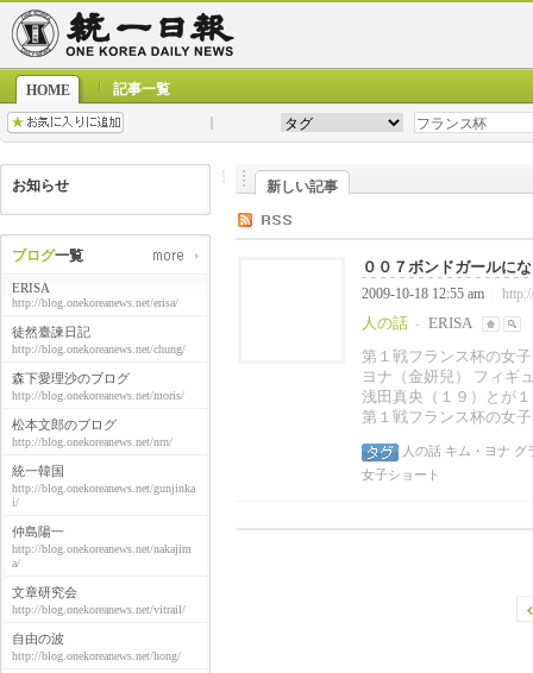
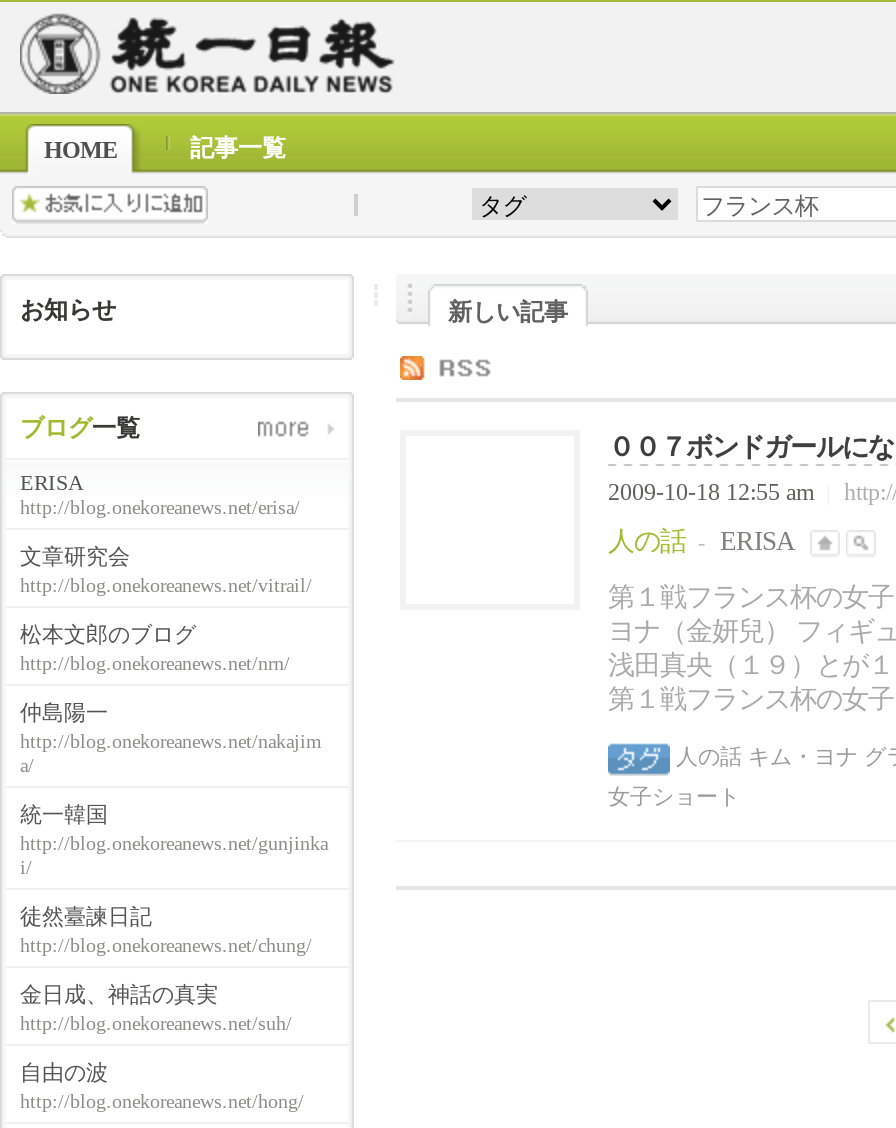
moved [12,325,186,356] -> [20,904,312,956]: 徒然臺諫日記 | http://blog.onekoreanews.net/chung/
[12,371,184,402] 森下愛理沙のブログ | http://blog.onekoreanews.net/moris/ -> none
moved [12,417,173,448] -> [20,622,290,674]: 松本文郎のブログ | http://blog.onekoreanews.net/nrn/
none -> [20,982,292,1034] 金日成、神話の真実 | http://blog.onekoreanews.net/suh/
moved [12,524,192,570] -> [20,700,322,776]: 仲島陽一 | http://blog.onekoreanews.net/nakajim | a/
moved [12,585,186,616] -> [20,544,312,596]: 文章研究会 | http://blog.onekoreanews.net/vitrail/

